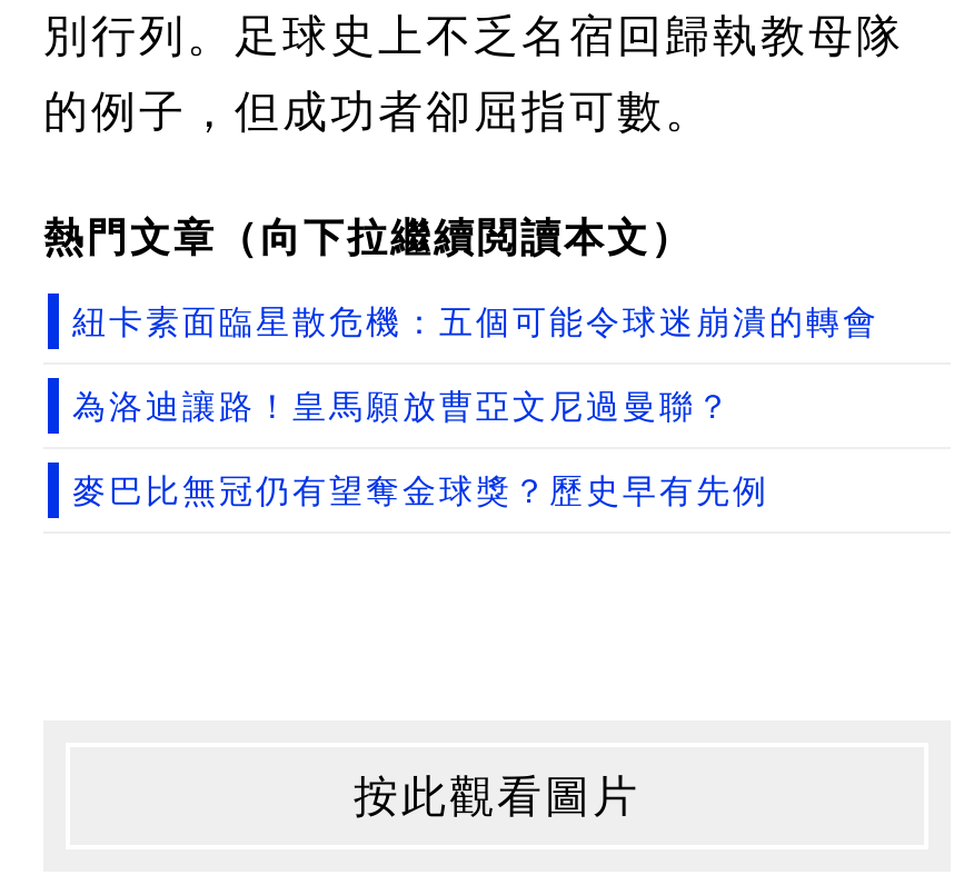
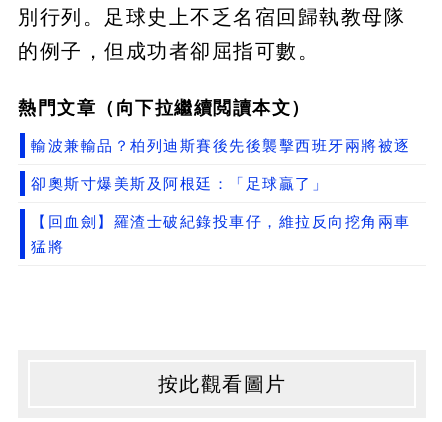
[72,302,880,509] 紐卡素面臨星散危機：五個可能令球迷崩潰的轉會 | 為洛迪讓路！皇馬願放曹亞文尼過曼聯？ | 麥巴比無冠仍有望奪金球獎？歷史早有先例 -> [31,137,410,255] 輸波兼輸品？柏列迪斯賽後先後襲擊西班牙兩將被逐 | 卻奧斯寸爆美斯及阿根廷：「足球贏了」 | 【回血劍】羅渣士破紀錄投車仔，維拉反向挖角兩車 | 猛將

